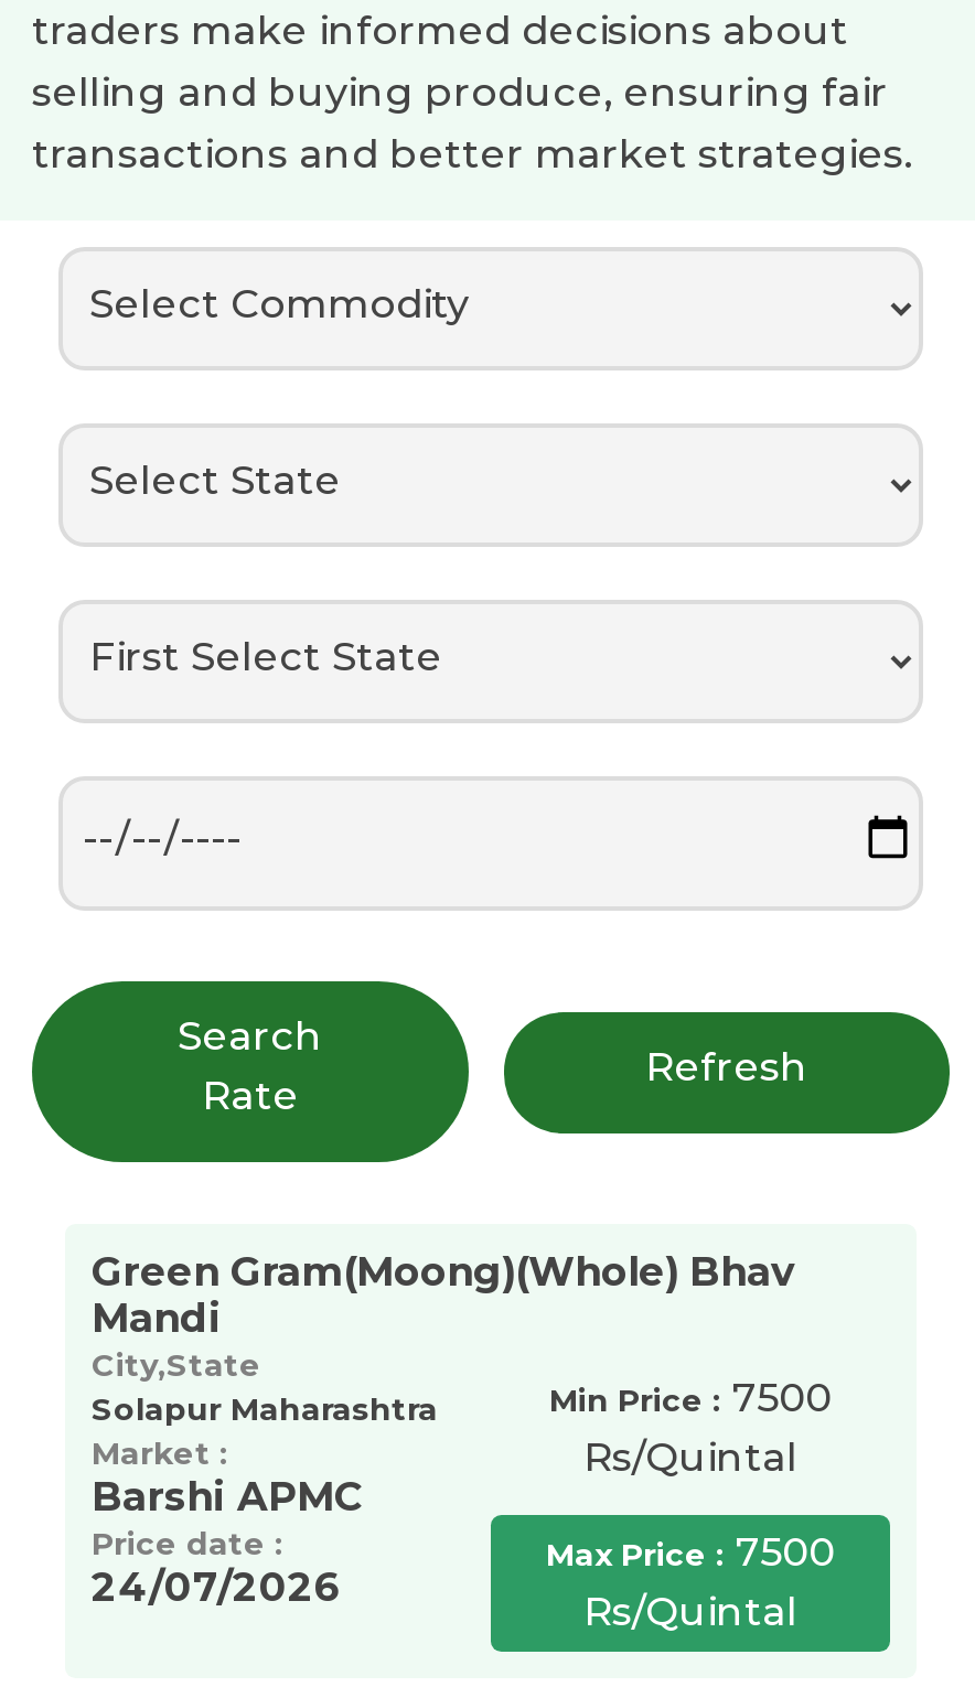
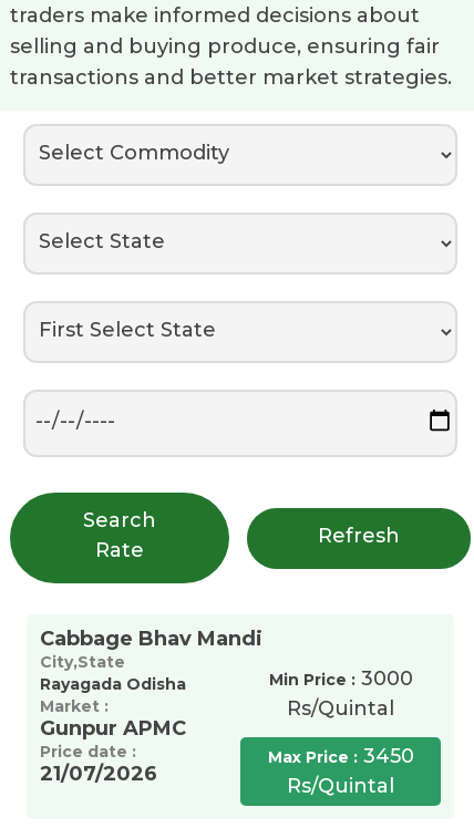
[92,1248,795,1343] Green Gram(Moong)(Whole) Bhav | Mandi -> [40,627,262,651] Cabbage Bhav Mandi
[549,1374,832,1422] Min Price : 7500 -> [269,666,413,691] Min Price : 3000
[92,1389,438,1429] Solapur Maharashtra -> [40,674,186,694] Rayagada Odisha
[92,1473,363,1522] Barshi APMC -> [40,716,186,741] Gunpur APMC
[546,1528,835,1577] Max Price : 7500 -> [267,744,414,768] Max Price : 3450
[92,1564,341,1612] 24/07/2026 -> [40,762,157,786] 21/07/2026

